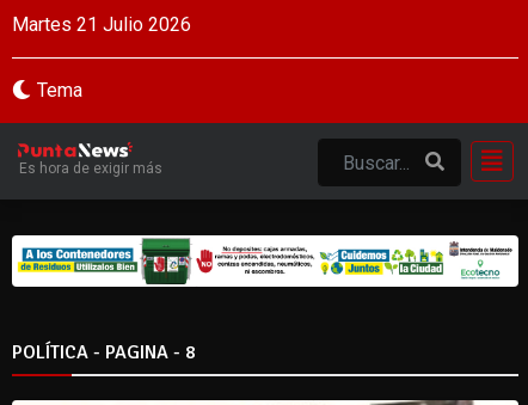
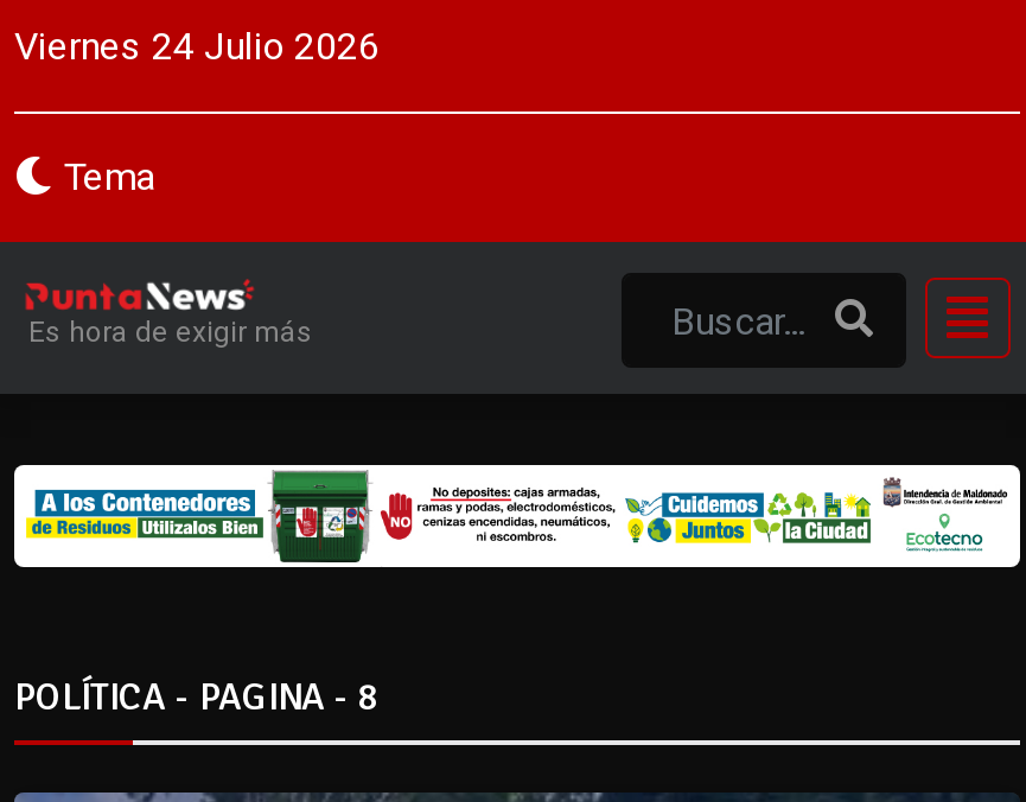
[12,13,191,36] Martes 21 Julio 2026 -> [14,24,380,69] Viernes 24 Julio 2026

